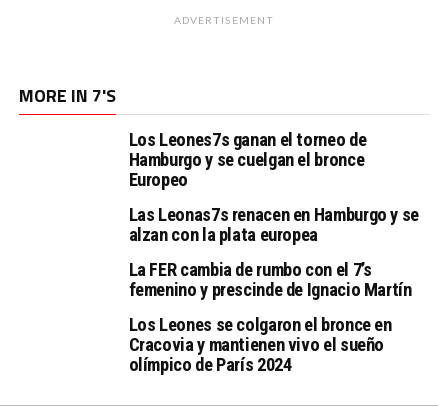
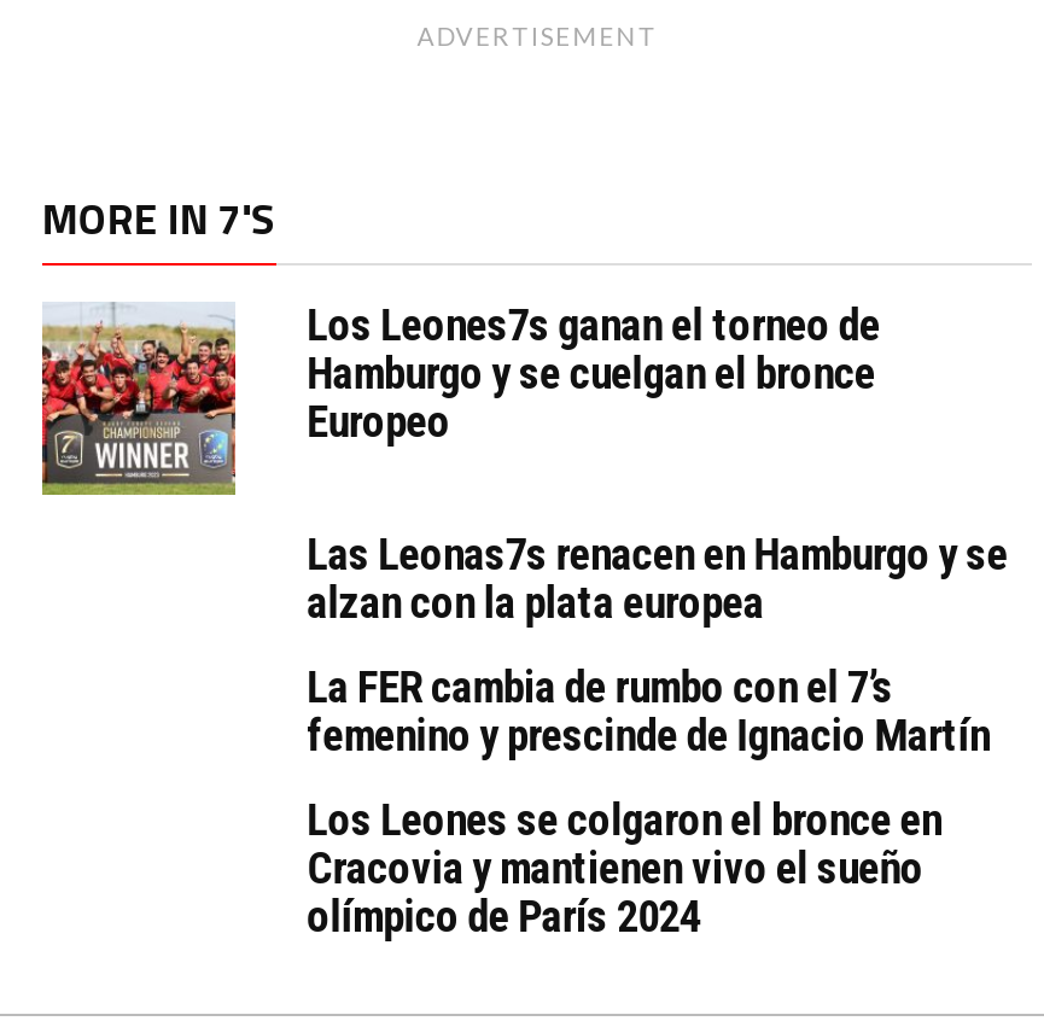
none -> [40,302,238,497] [image]

